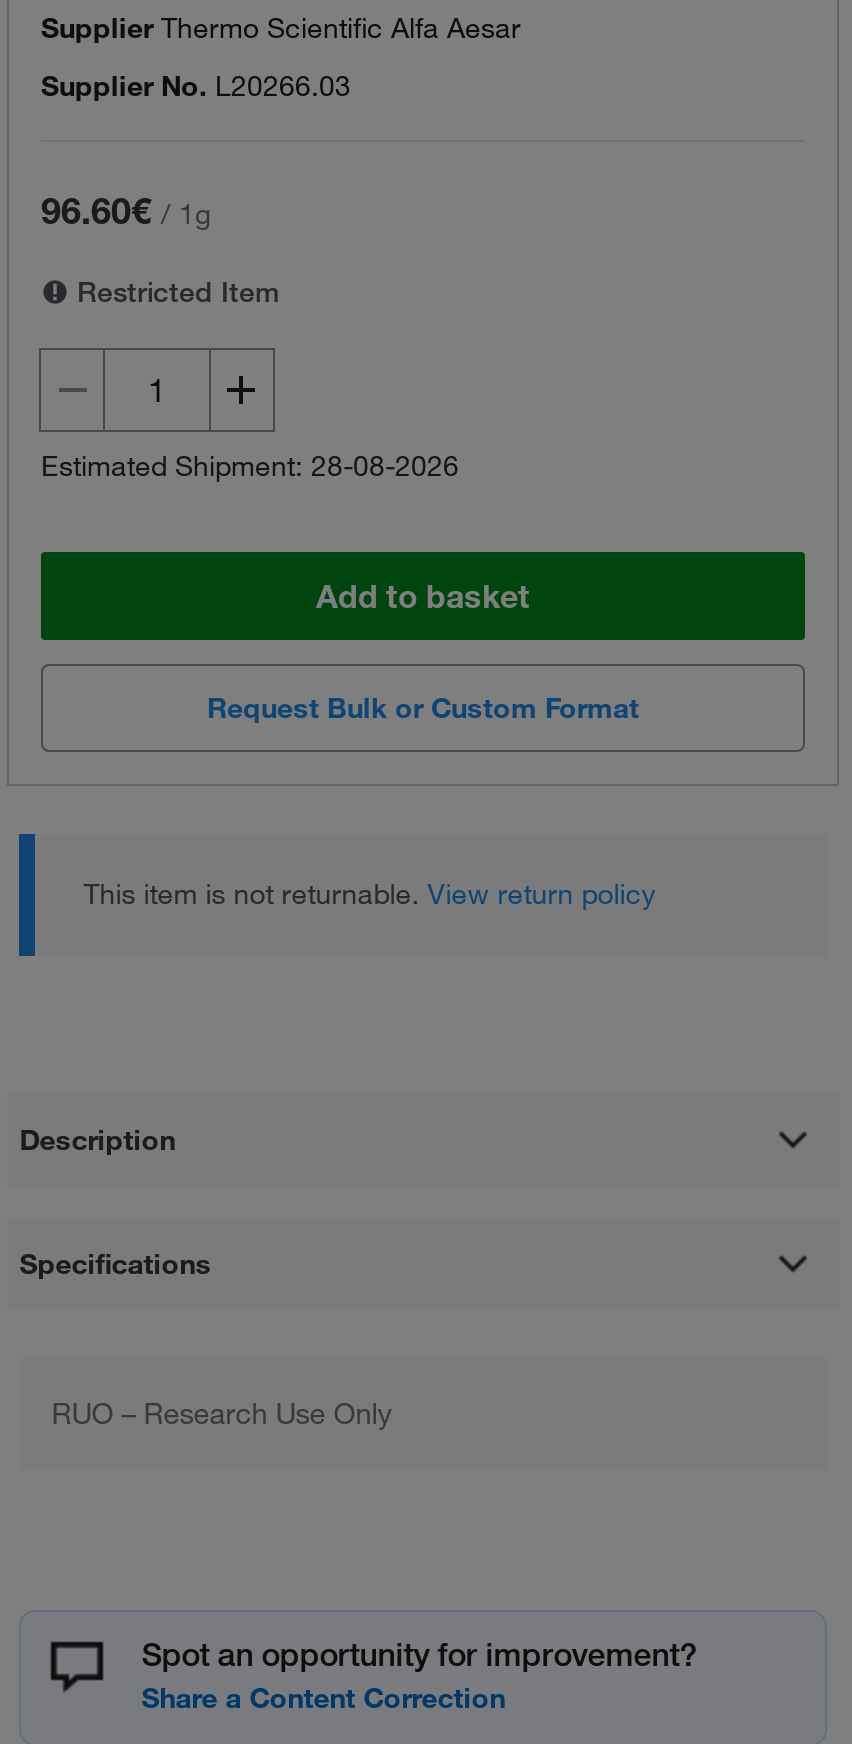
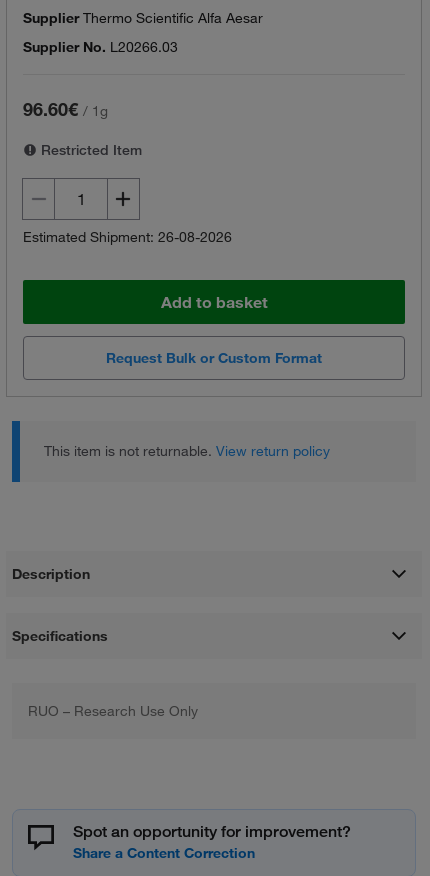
[41,448,459,484] Estimated Shipment: 28-08-2026 -> [23,228,232,246] Estimated Shipment: 26-08-2026

